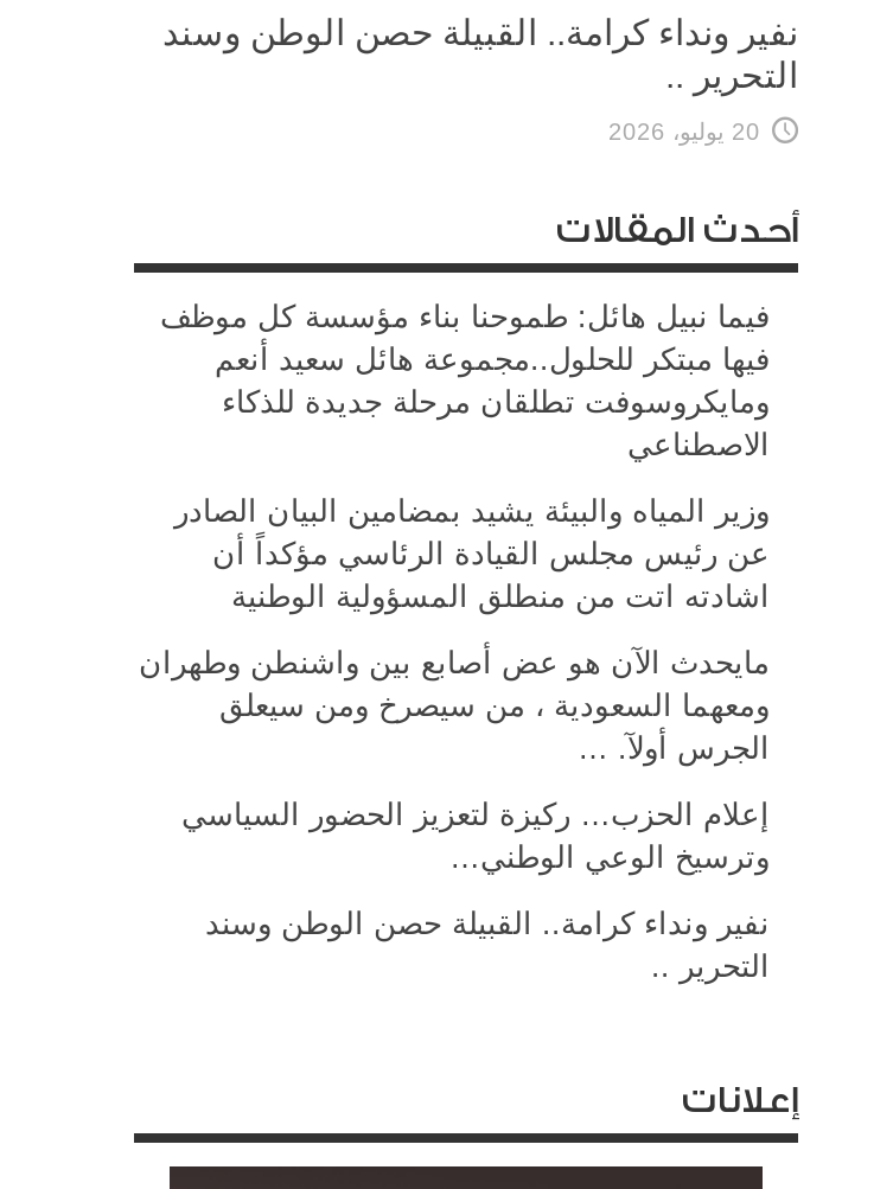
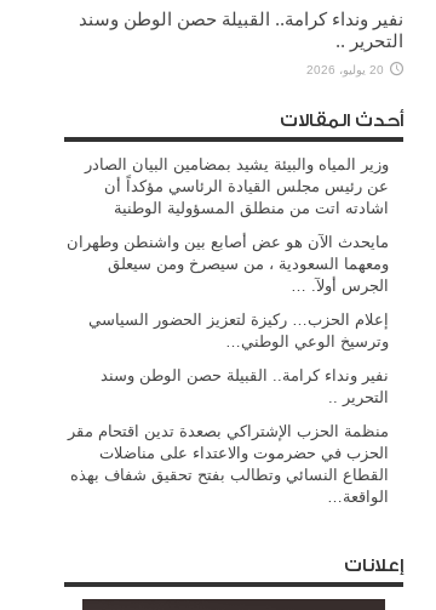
[160,299,770,463] فيما نبيل هائل: طموحنا بناء مؤسسة كل موظف | فيها مبتكر للحلول..مجموعة هائل سعيد أنعم | ومايكروسوفت تطلقان مرحلة جديدة للذكاء | الاصطناعي -> none
moved [139,493,770,984] -> [67,155,389,406]: وزير المياه والبيئة يشيد بمضامين البيان الصادر | عن رئيس مجلس القيادة الرئاسي مؤكداً أن | اشادته اتت من منطلق المسؤولية الوطنية | ... | نفير ونداء كرامة.. القبيلة حصن الوطن وسند | التحرير ..
none -> [68,422,389,506] منظمة الحزب الإشتراكي بصعدة تدين اقتحام مقر | الحزب في حضرموت والاعتداء على مناضلات | القطاع النسائي وتطالب بفتح تحقيق شفاف بهذه | الواقعة…

